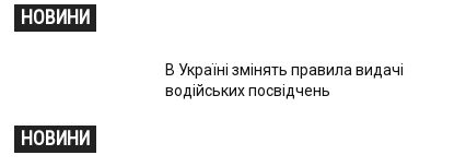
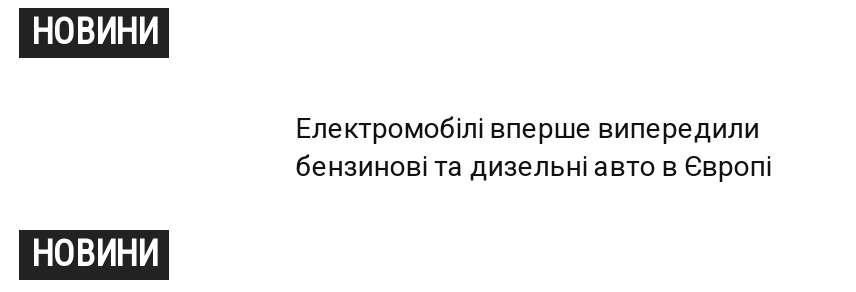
[166,61,404,99] В Україні змінять правила видачі | водійських посвідчень -> [296,111,772,181] Електромобілі вперше випередили | бензинові та дизельні авто в Європі

